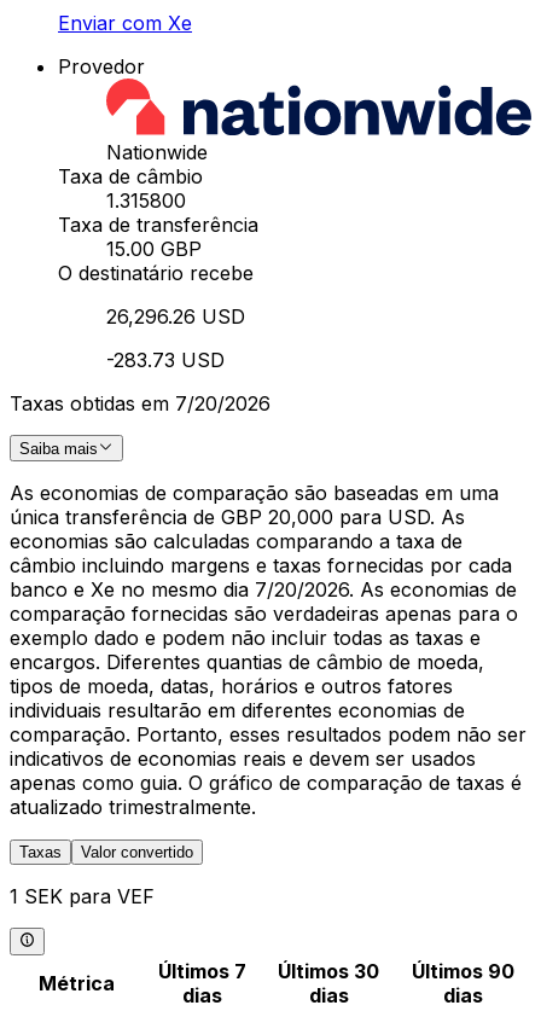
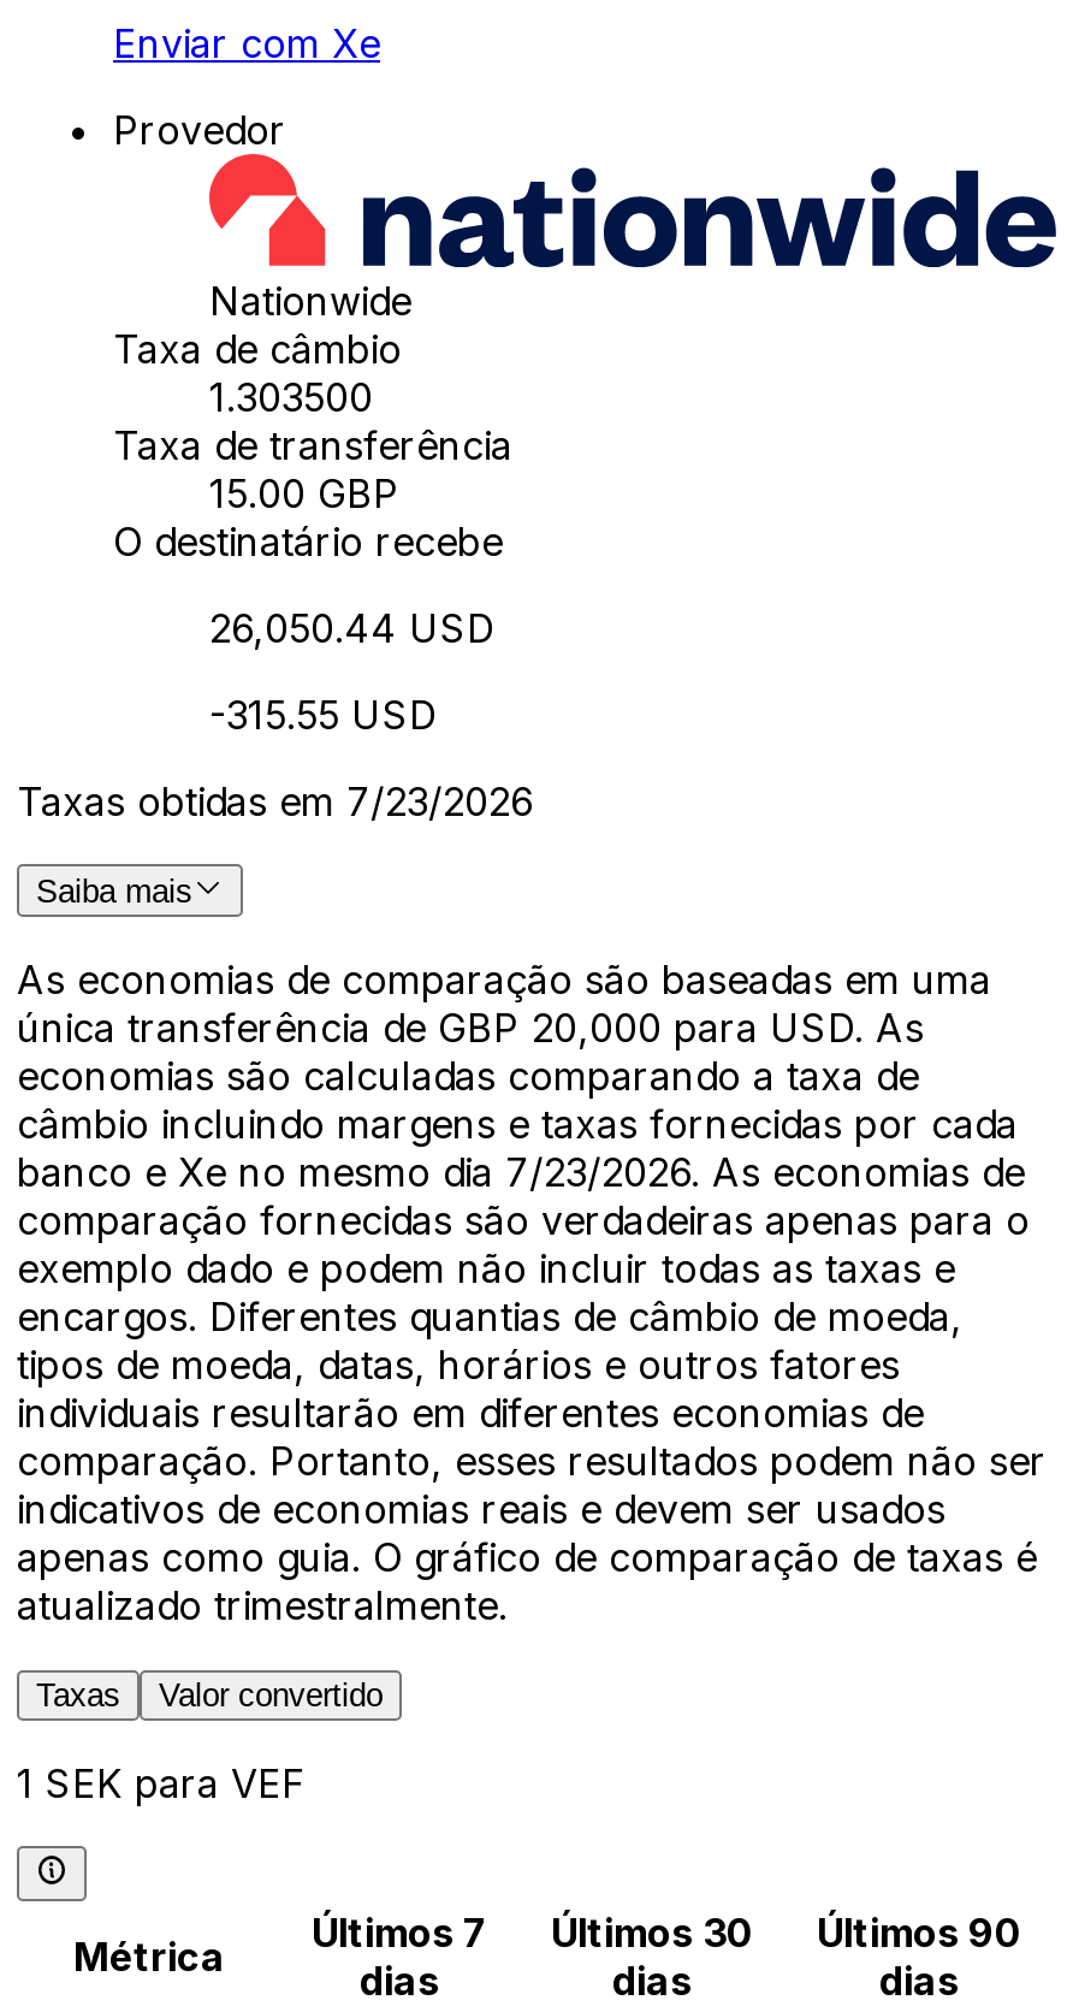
[106,188,186,213] 1.315800 -> [209,373,373,421] 1.303500
[106,304,245,329] 26,296.26 USD -> [209,604,496,652] 26,050.44 USD
[106,348,225,372] -283.73 USD -> [209,691,438,739] -315.55 USD
[10,391,270,416] Taxas obtidas em 7/20/2026 -> [17,777,534,825] Taxas obtidas em 7/23/2026
[10,578,517,602] banco e Xe no mesmo dia 7/20/2026. As economias de -> [17,1149,1025,1197] banco e Xe no mesmo dia 7/23/2026. As economias de

